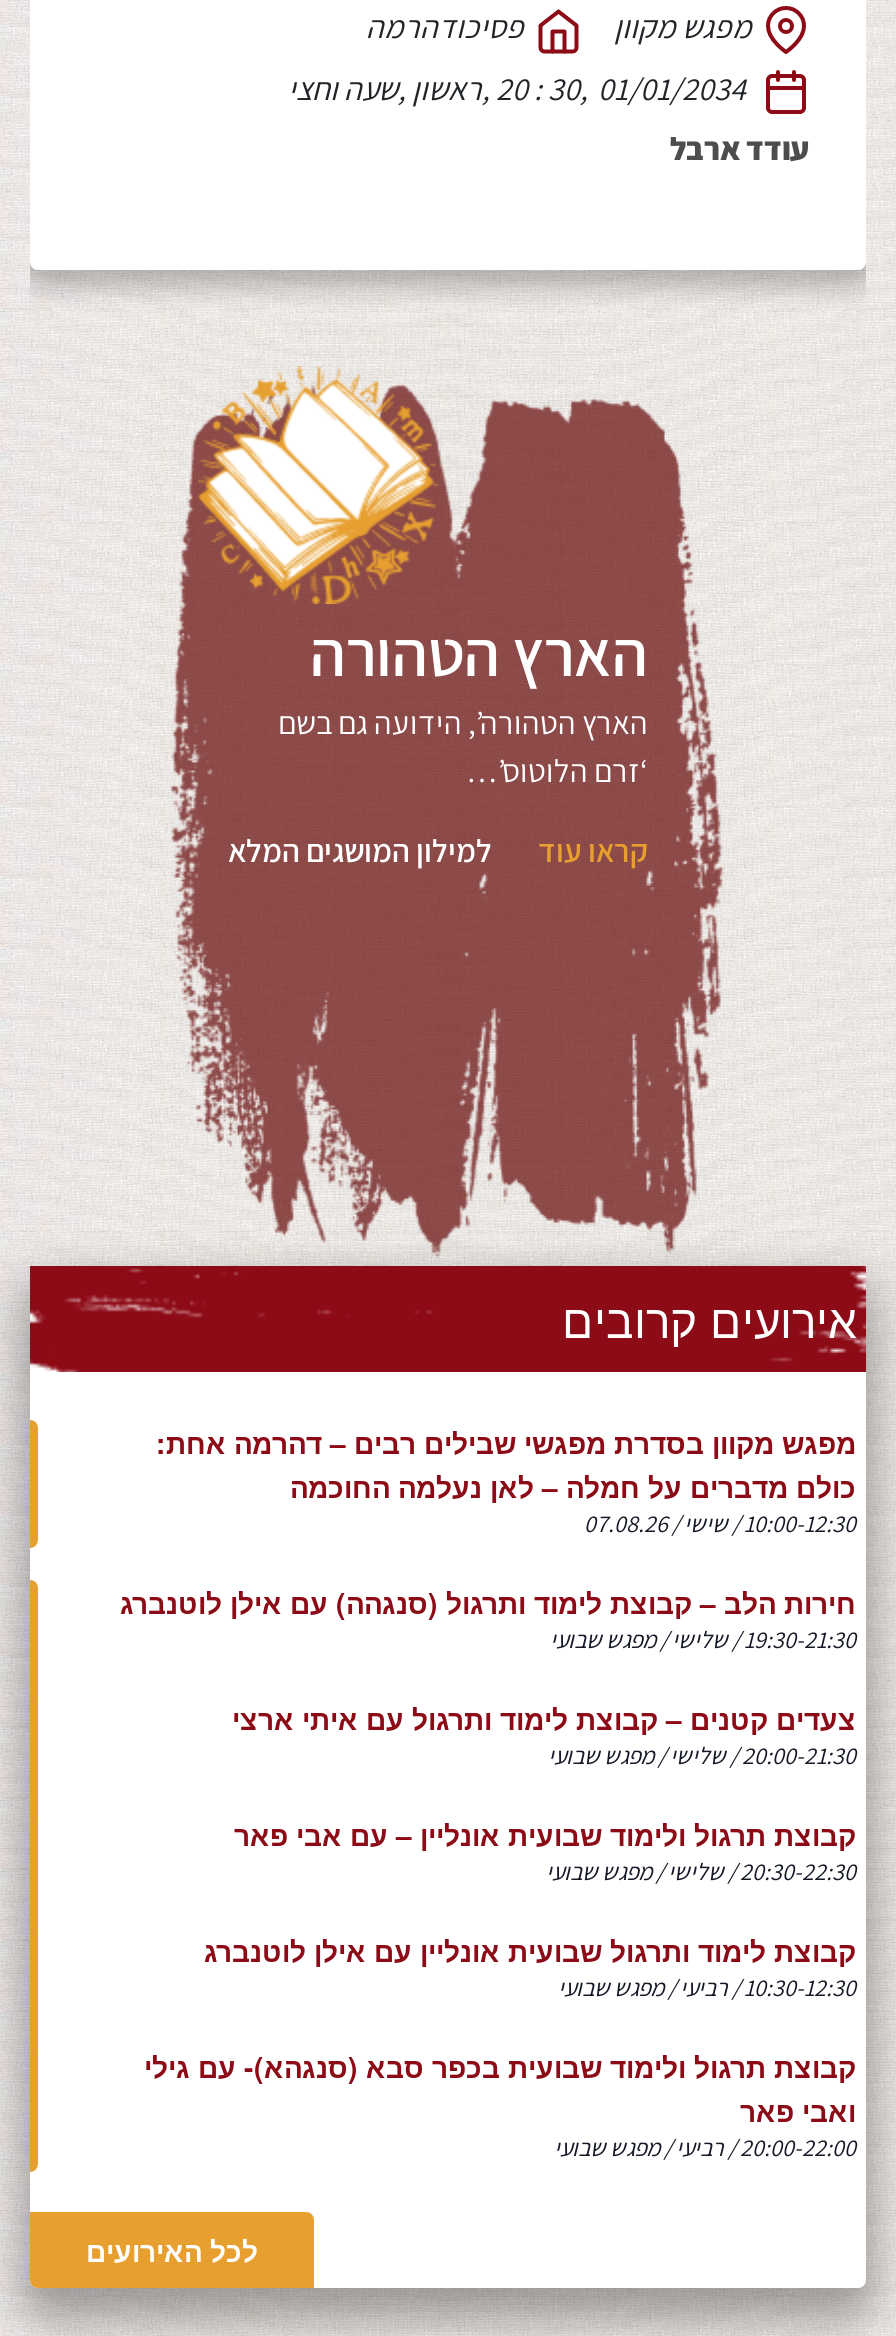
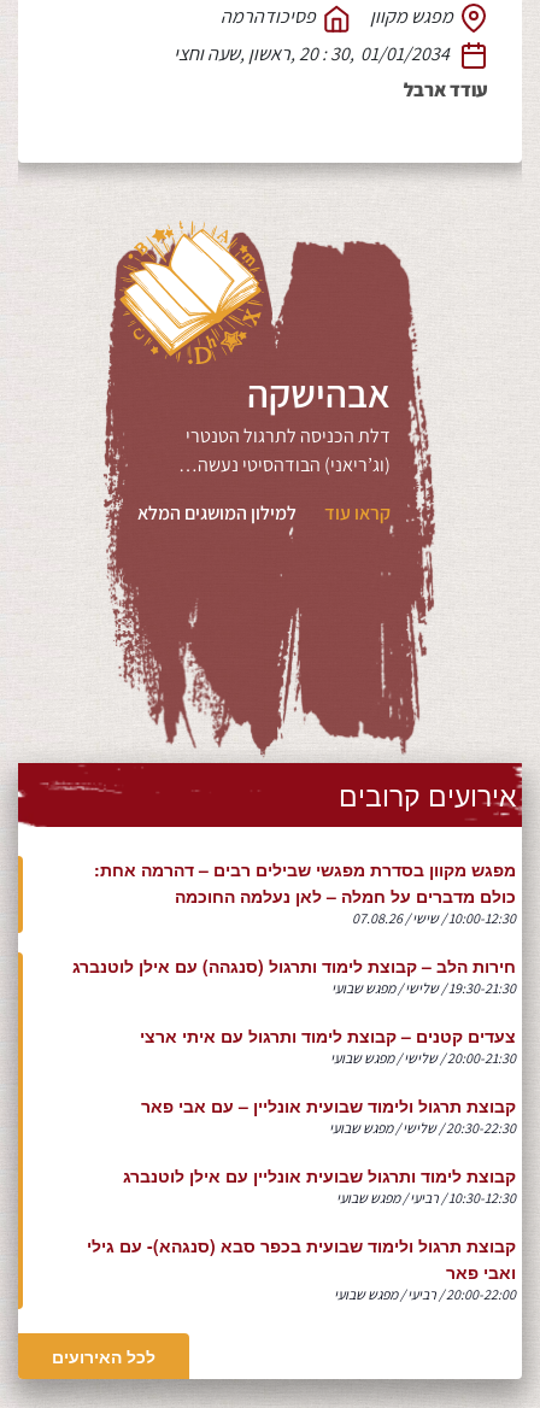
[278,610,648,792] הארץ הטהורה | הארץ הטהורה’, הידועה גם בשם | ‘זרם הלוטוס’… -> [178,368,391,477] אבהישקה | דלת הכניסה לתרגול הטנטרי | (וג’ריאני) הבודהסיטי נעשה…

